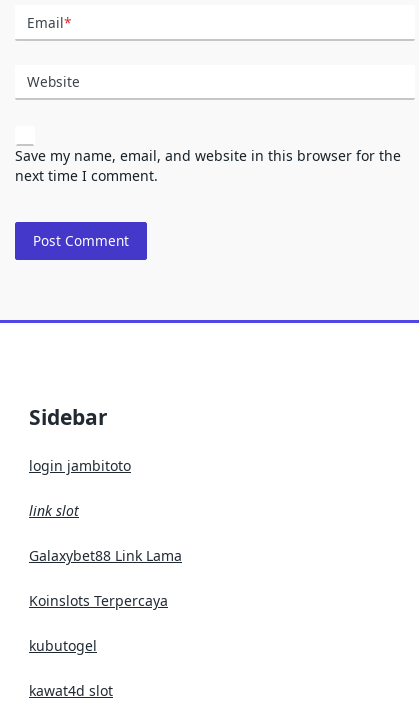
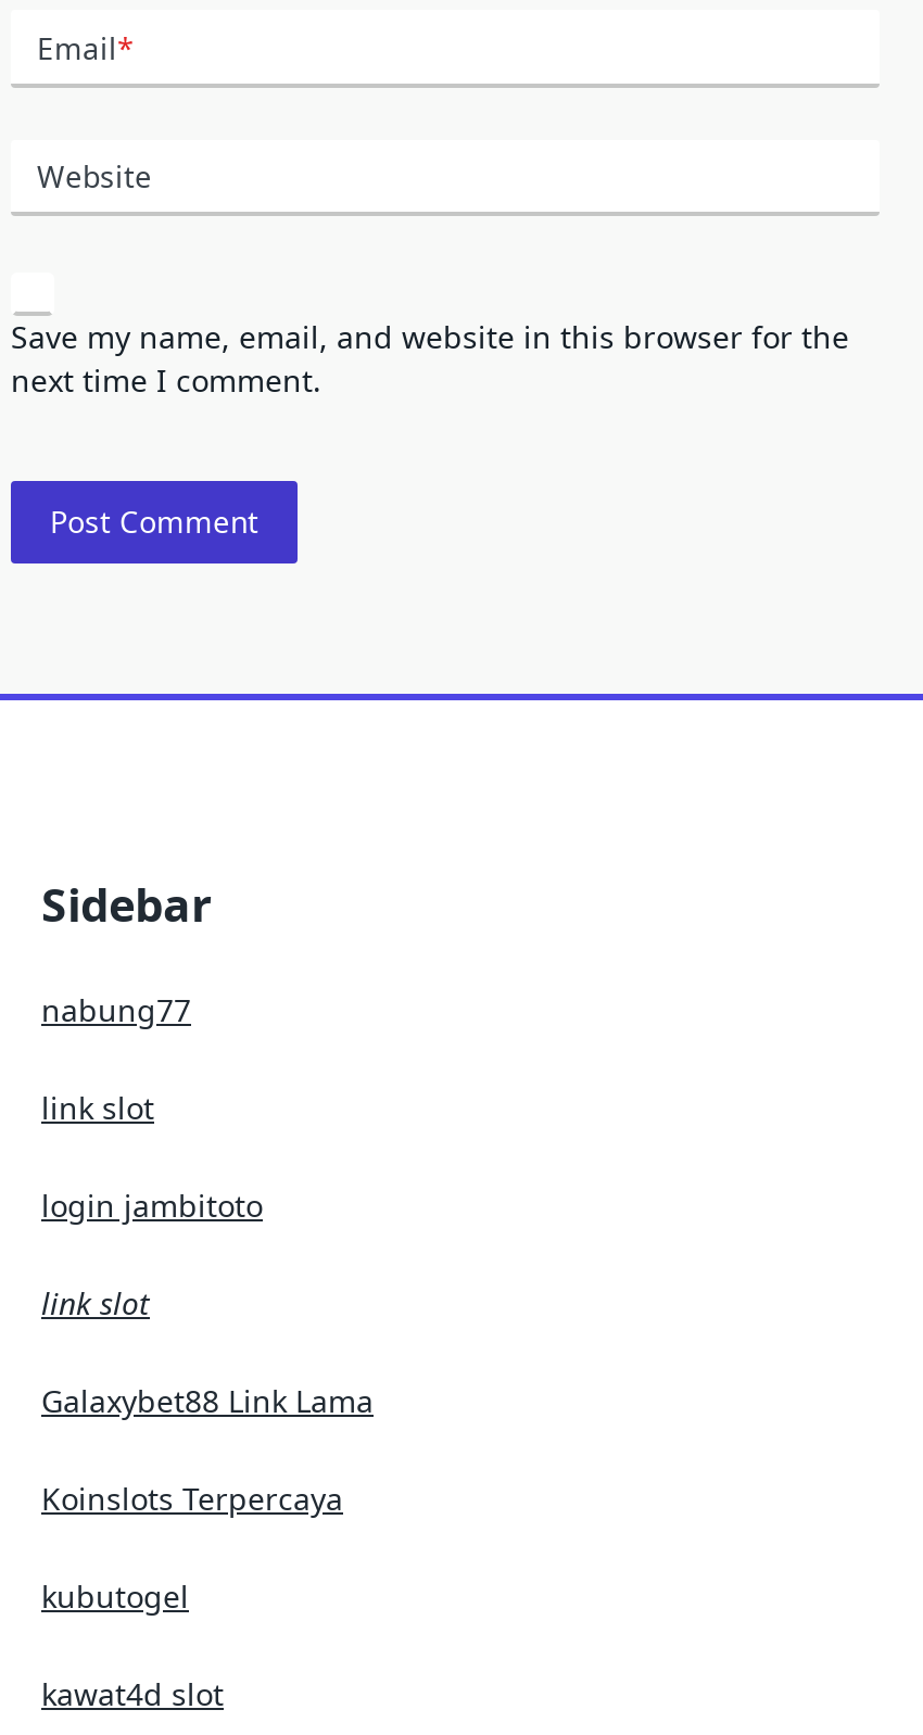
none -> [41,988,191,1127] nabung77 | link slot

